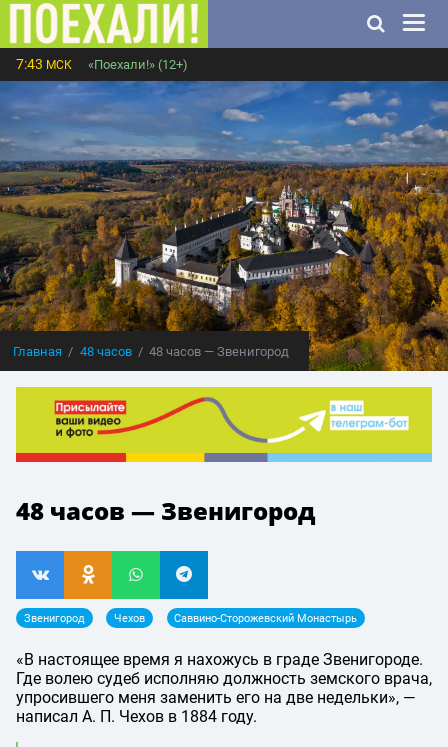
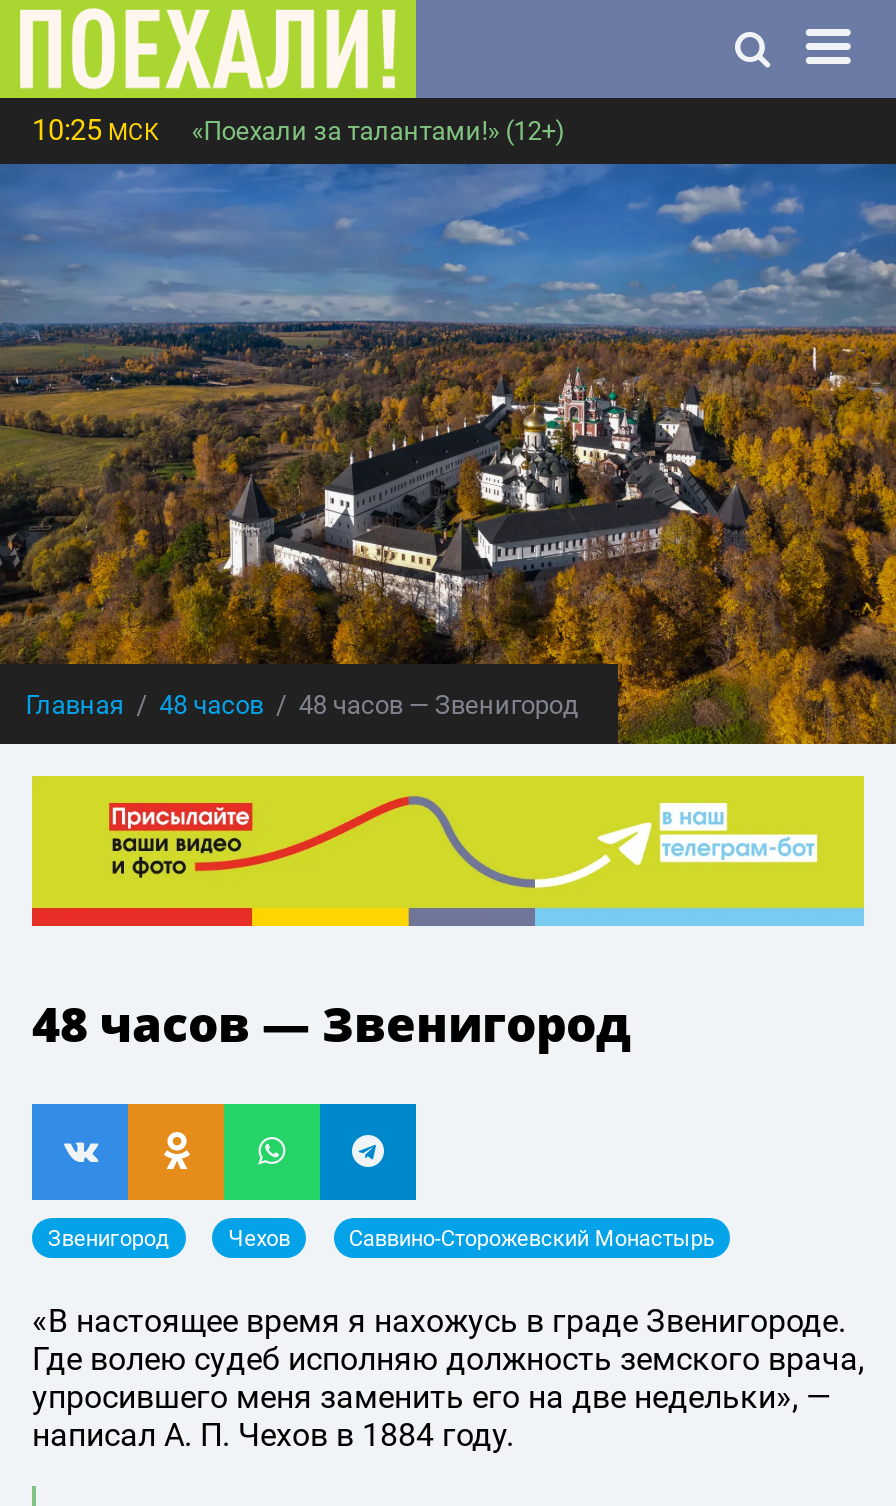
[16,56,188,73] 7:43 МСК | «Поехали!» (12+) -> [32,114,566,148] 10:25 МСК | «Поехали за талантами!» (12+)

